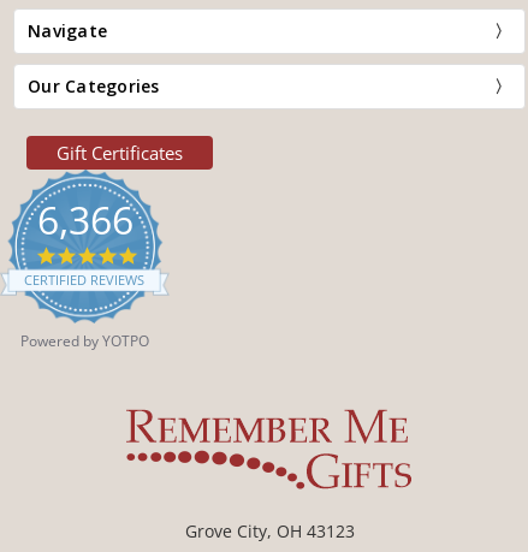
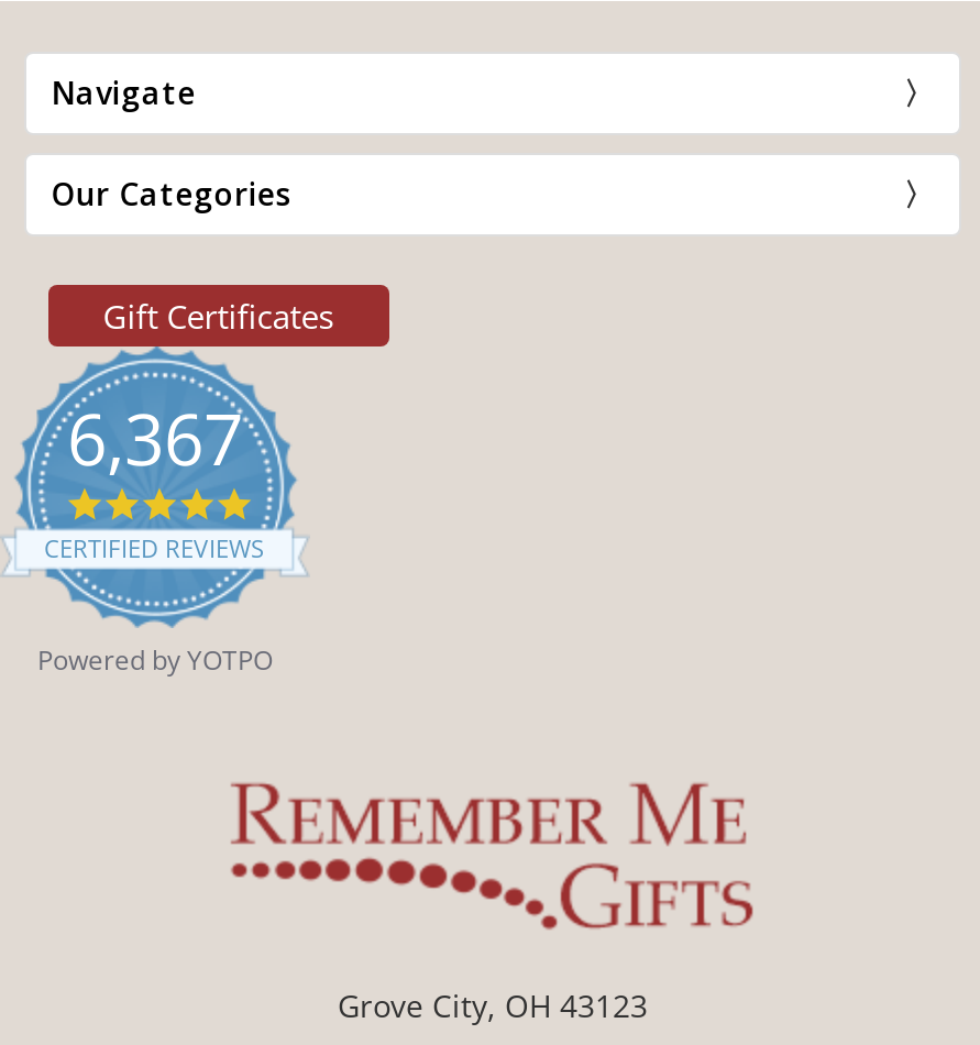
[37,194,133,246] 6,366 -> [67,390,243,485] 6,367

